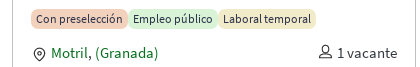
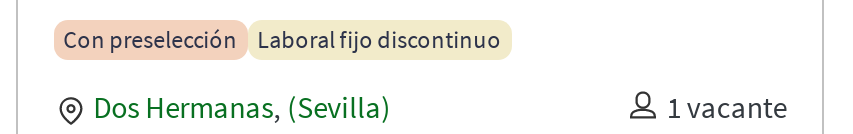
[133,11,311,26] Empleo público | Laboral temporal -> [257,24,501,54] Laboral fijo discontinuo
[51,43,159,62] Motril, (Granada) -> [93,88,391,126] Dos Hermanas, (Sevilla)

